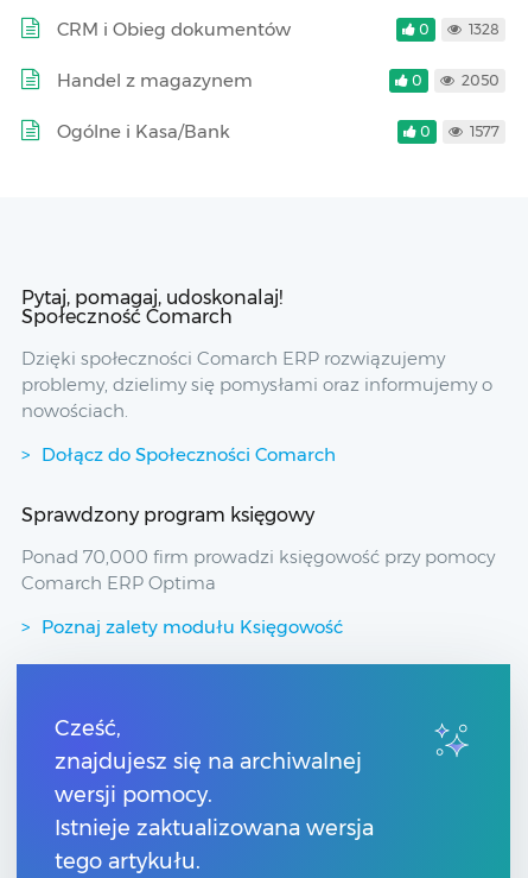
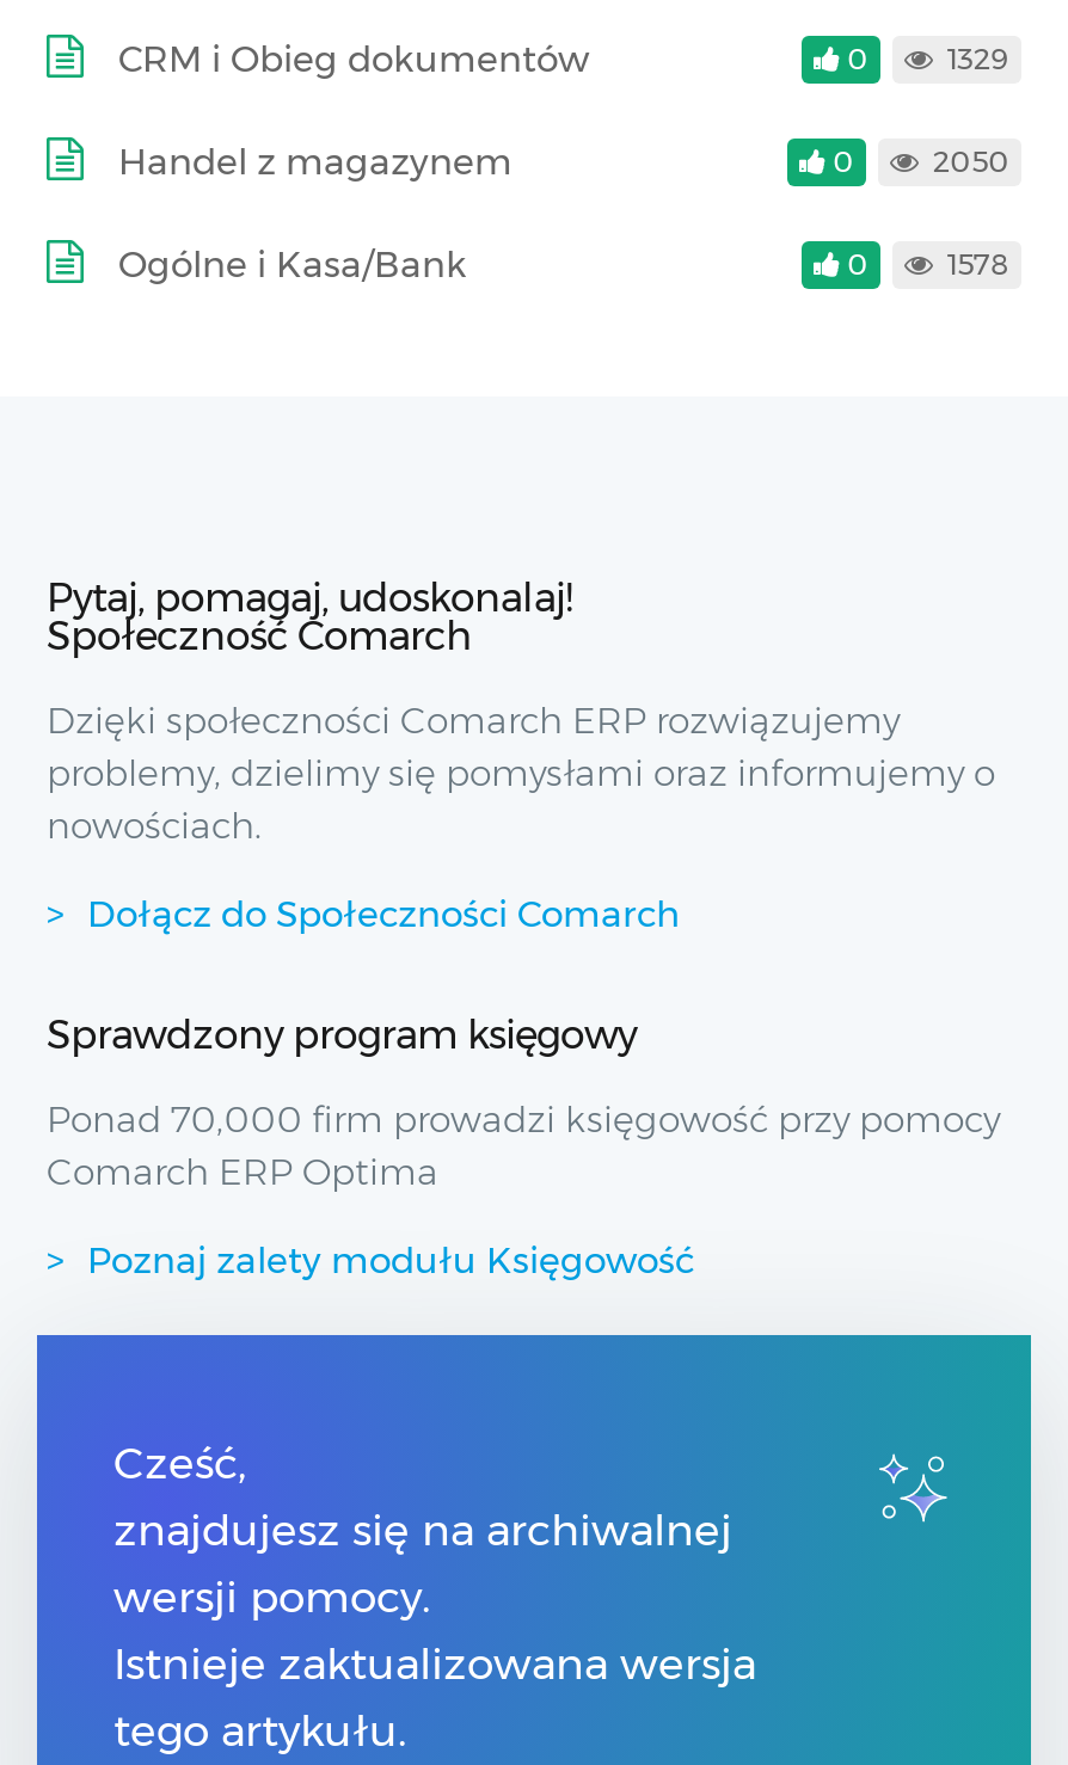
[465,20,500,38] 1328 -> [940,41,1009,76] 1329
[466,122,500,140] 1577 -> [940,246,1009,282] 1578

